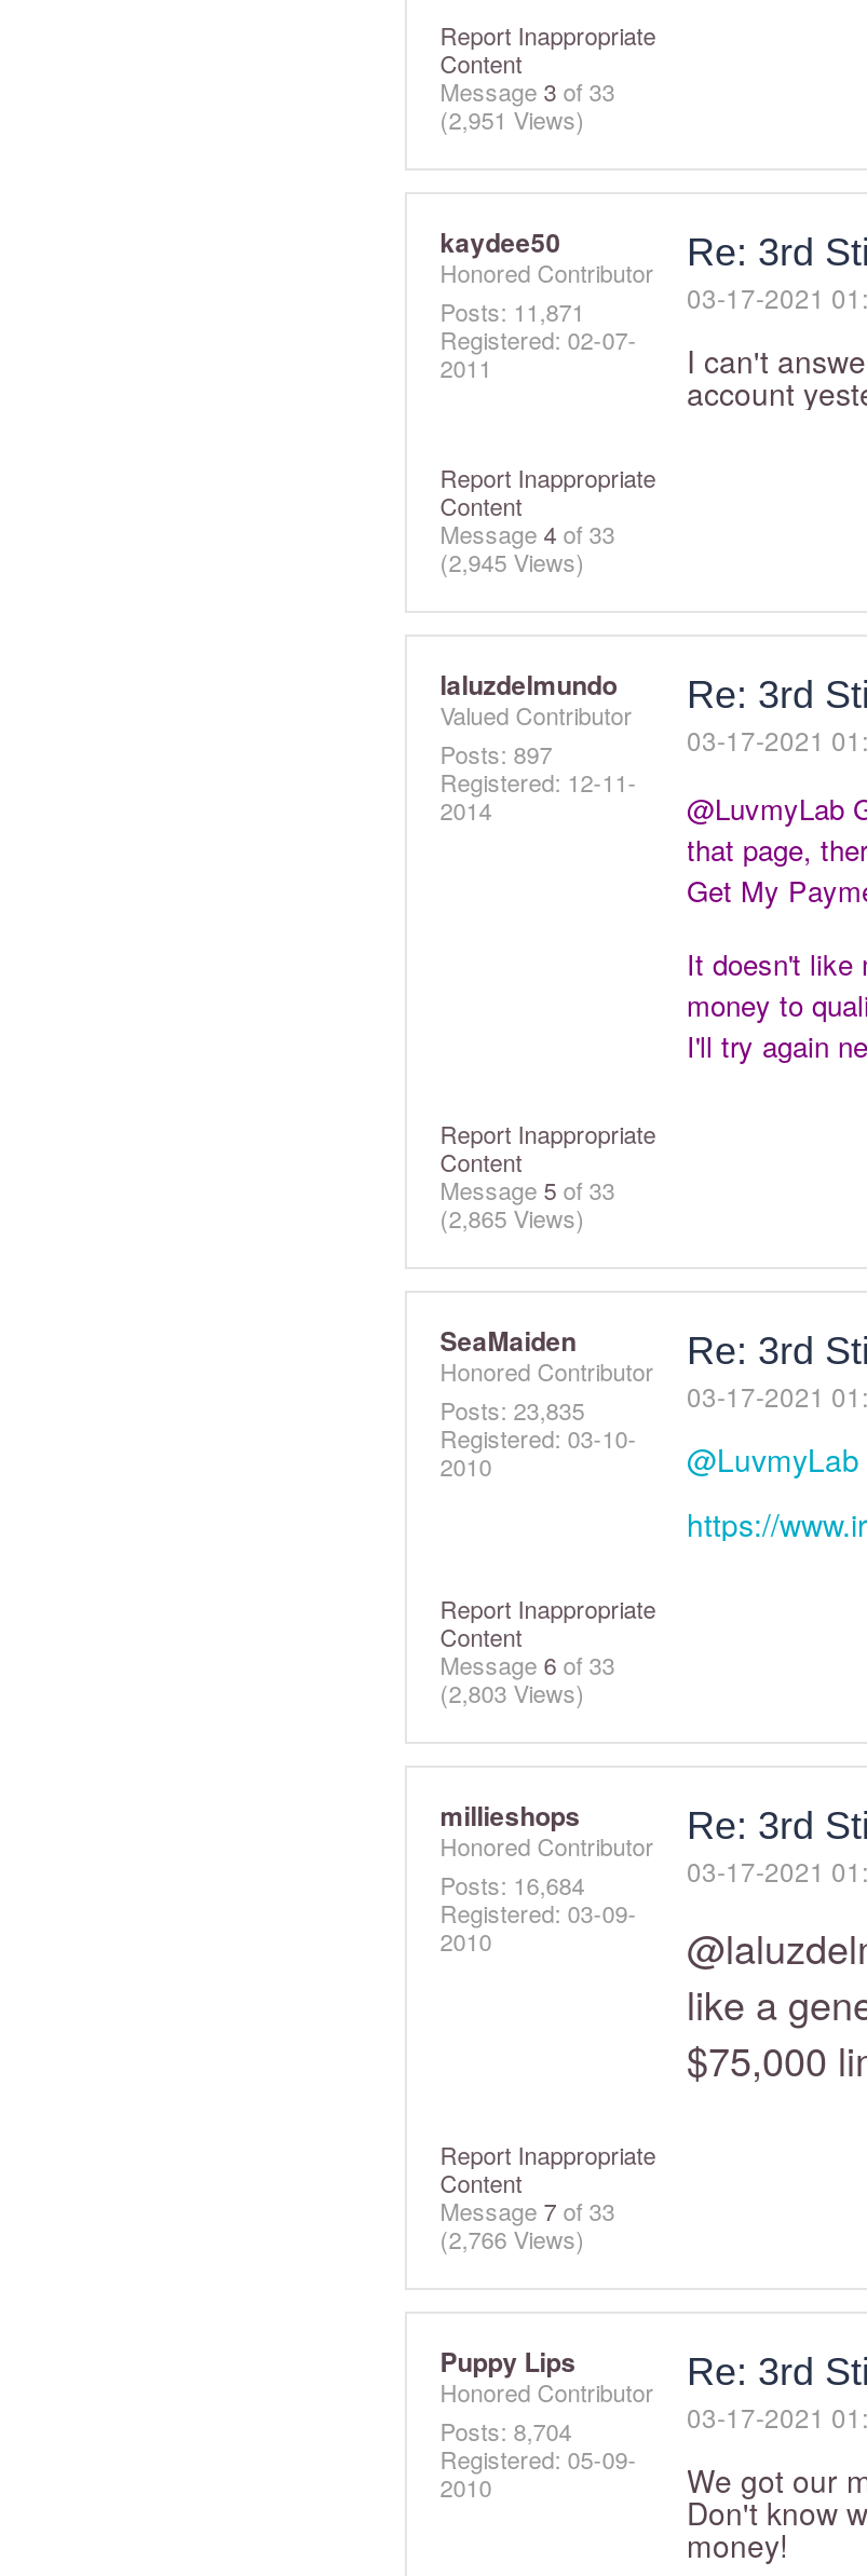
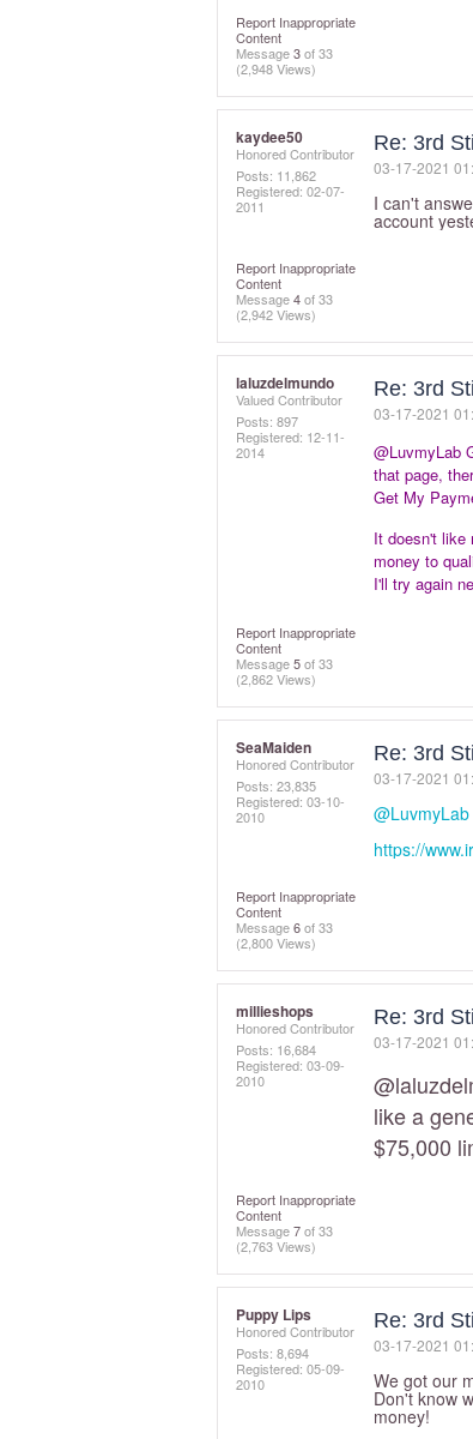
[440,101,585,136] (2,951 Views) -> [236,59,316,78] (2,948 Views)
[440,294,585,328] Posts: 11,871 -> [236,165,316,185] Posts: 11,862
[440,544,585,578] (2,945 Views) -> [236,305,316,324] (2,942 Views)
[440,1200,585,1235] (2,865 Views) -> [236,669,316,688] (2,862 Views)
[440,1675,585,1709] (2,803 Views) -> [236,933,316,952] (2,800 Views)
[440,2221,585,2255] (2,766 Views) -> [236,1236,316,1256] (2,763 Views)
[440,2413,572,2448] Posts: 8,704 -> [236,1343,309,1362] Posts: 8,694

